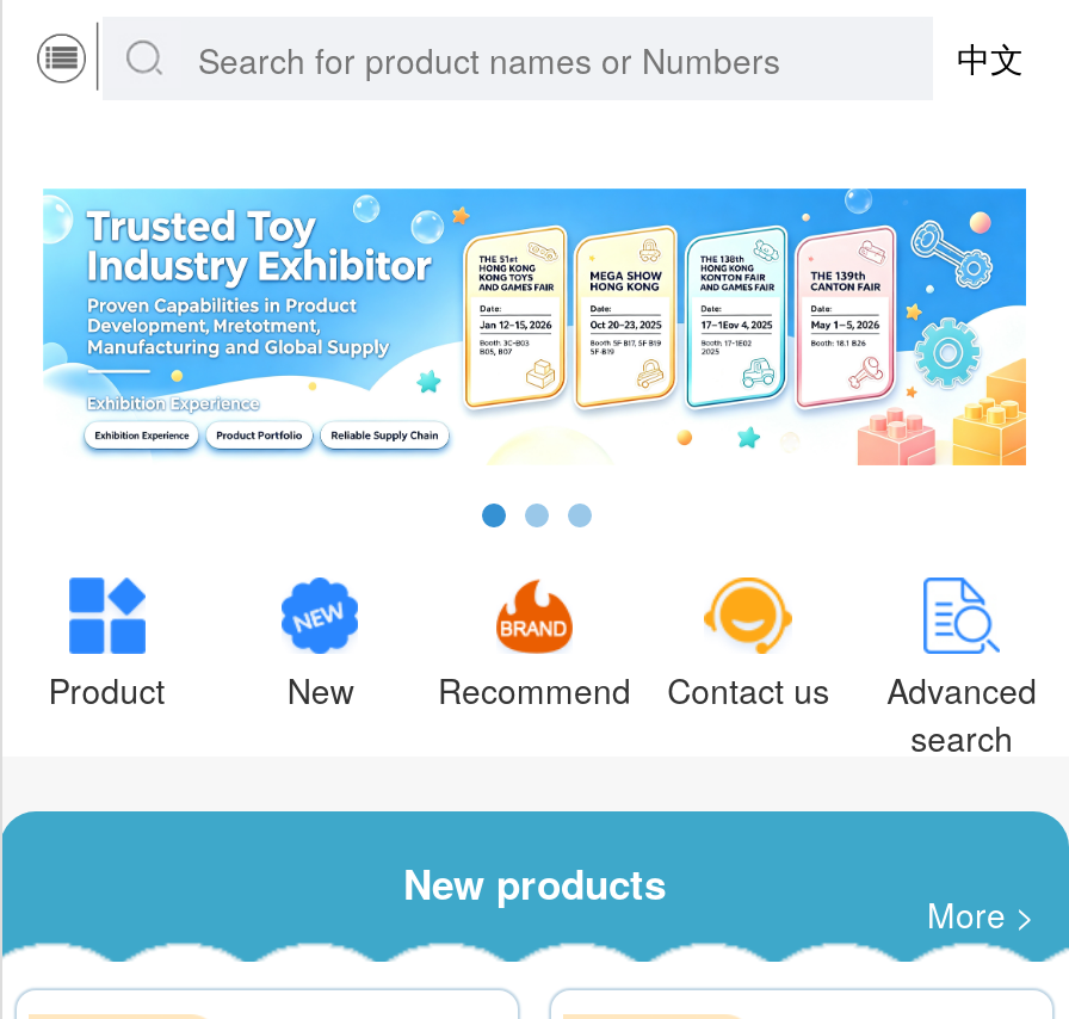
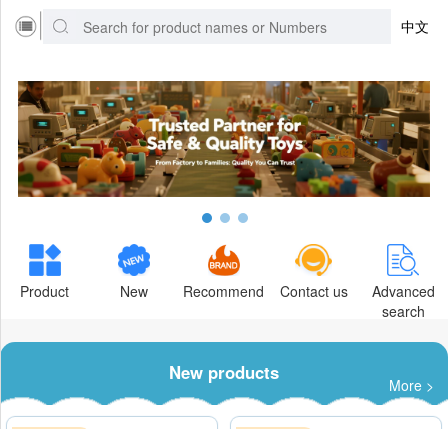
[41,186,1028,468] [image] -> [17,80,431,198] [image]

